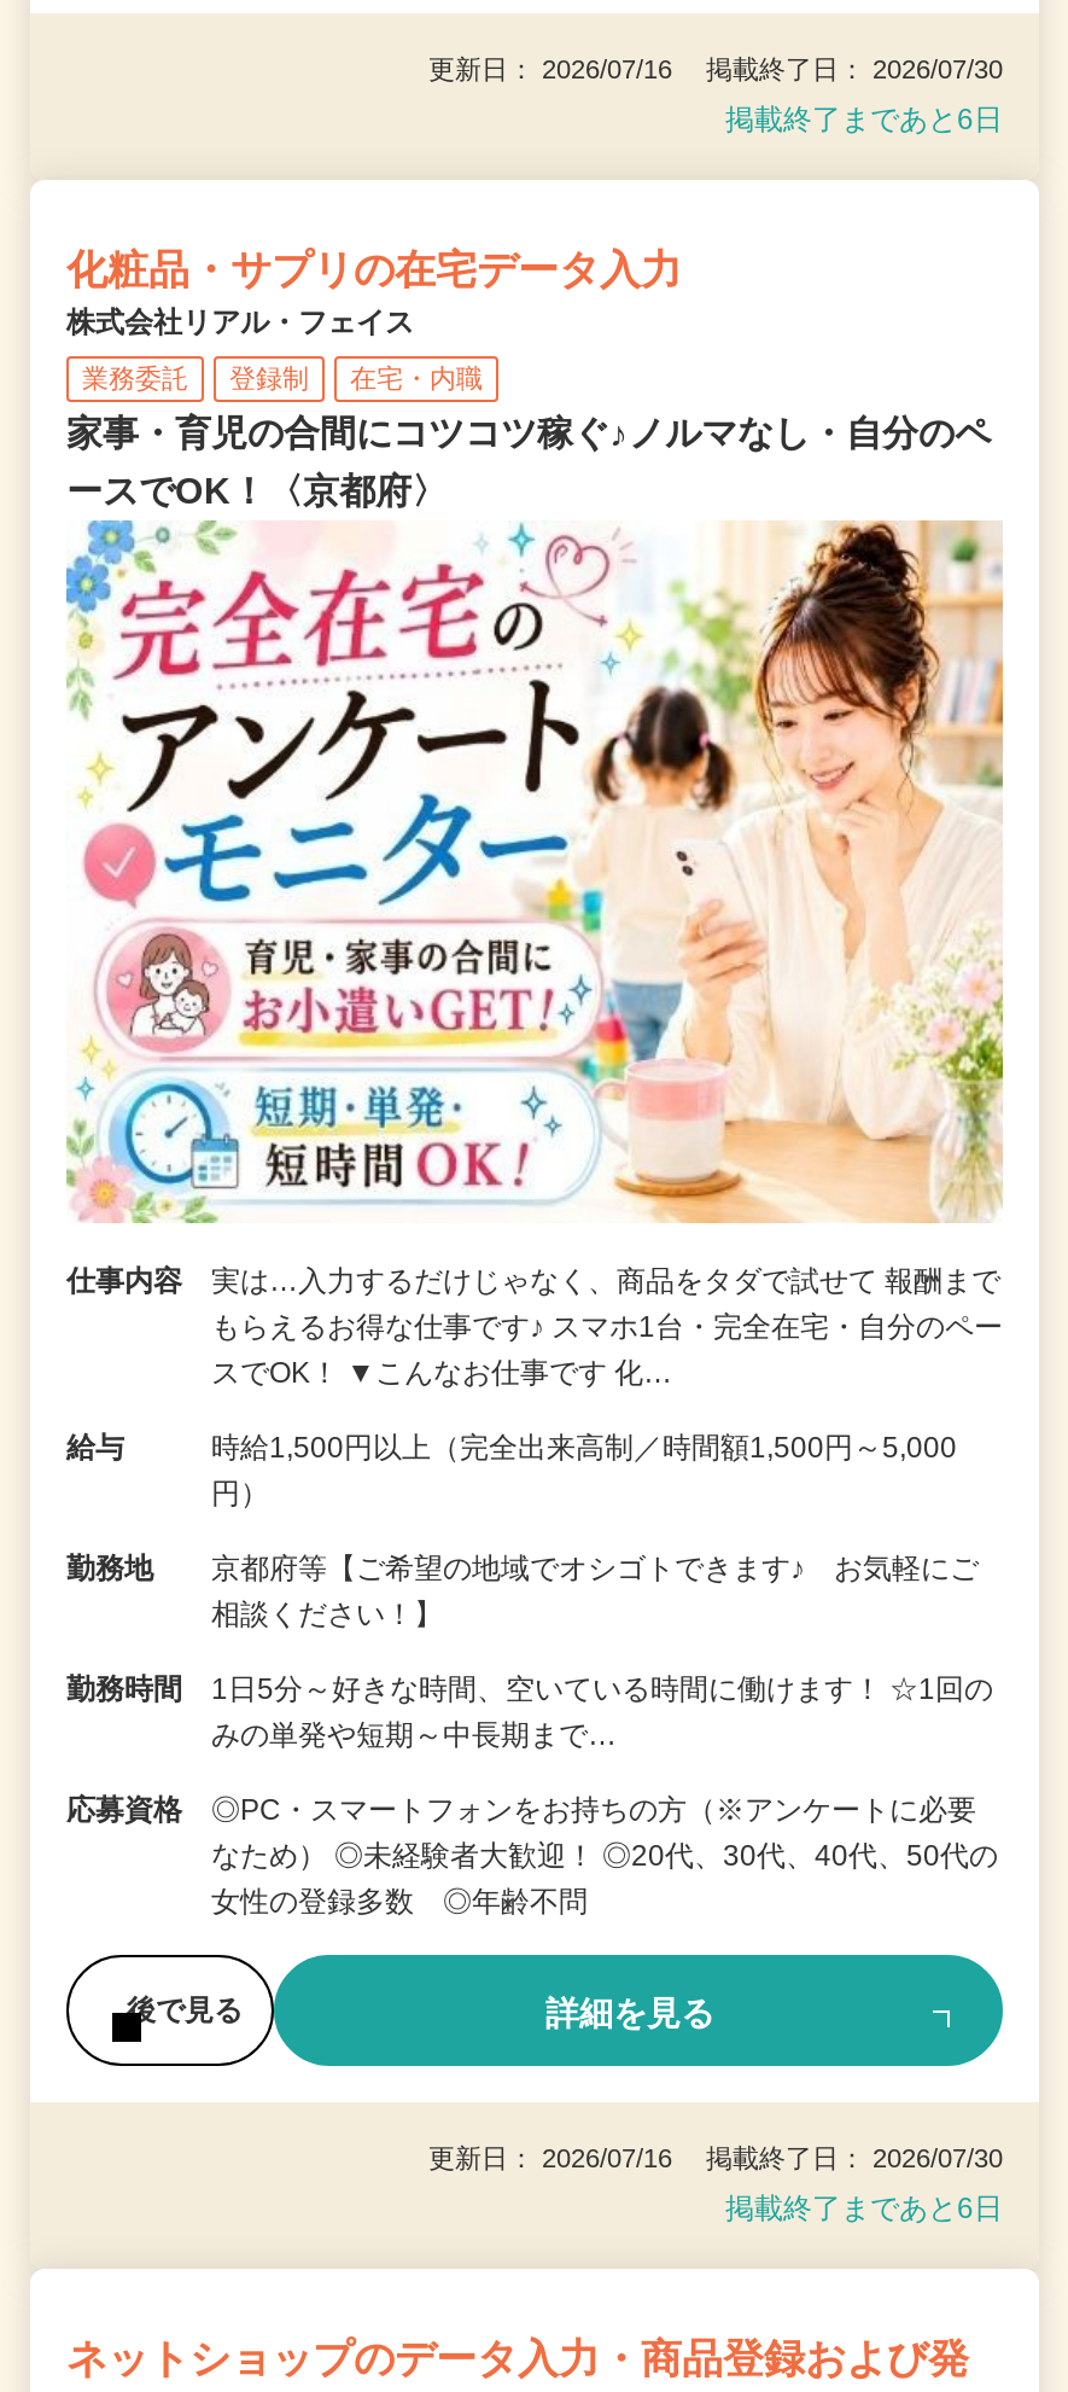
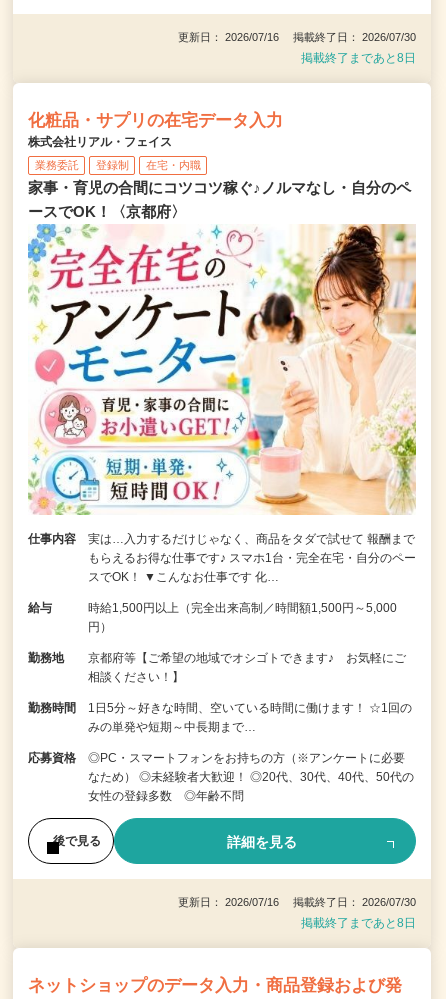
[725,103,1003,136] 掲載終了まであと6日 -> [301,51,416,65] 掲載終了まであと8日
[725,2193,1003,2226] 掲載終了まであと6日 -> [301,916,416,930] 掲載終了まであと8日

